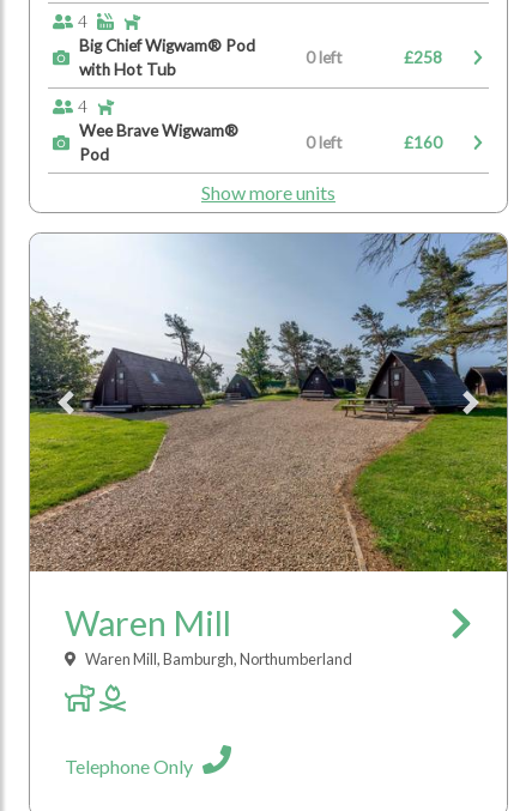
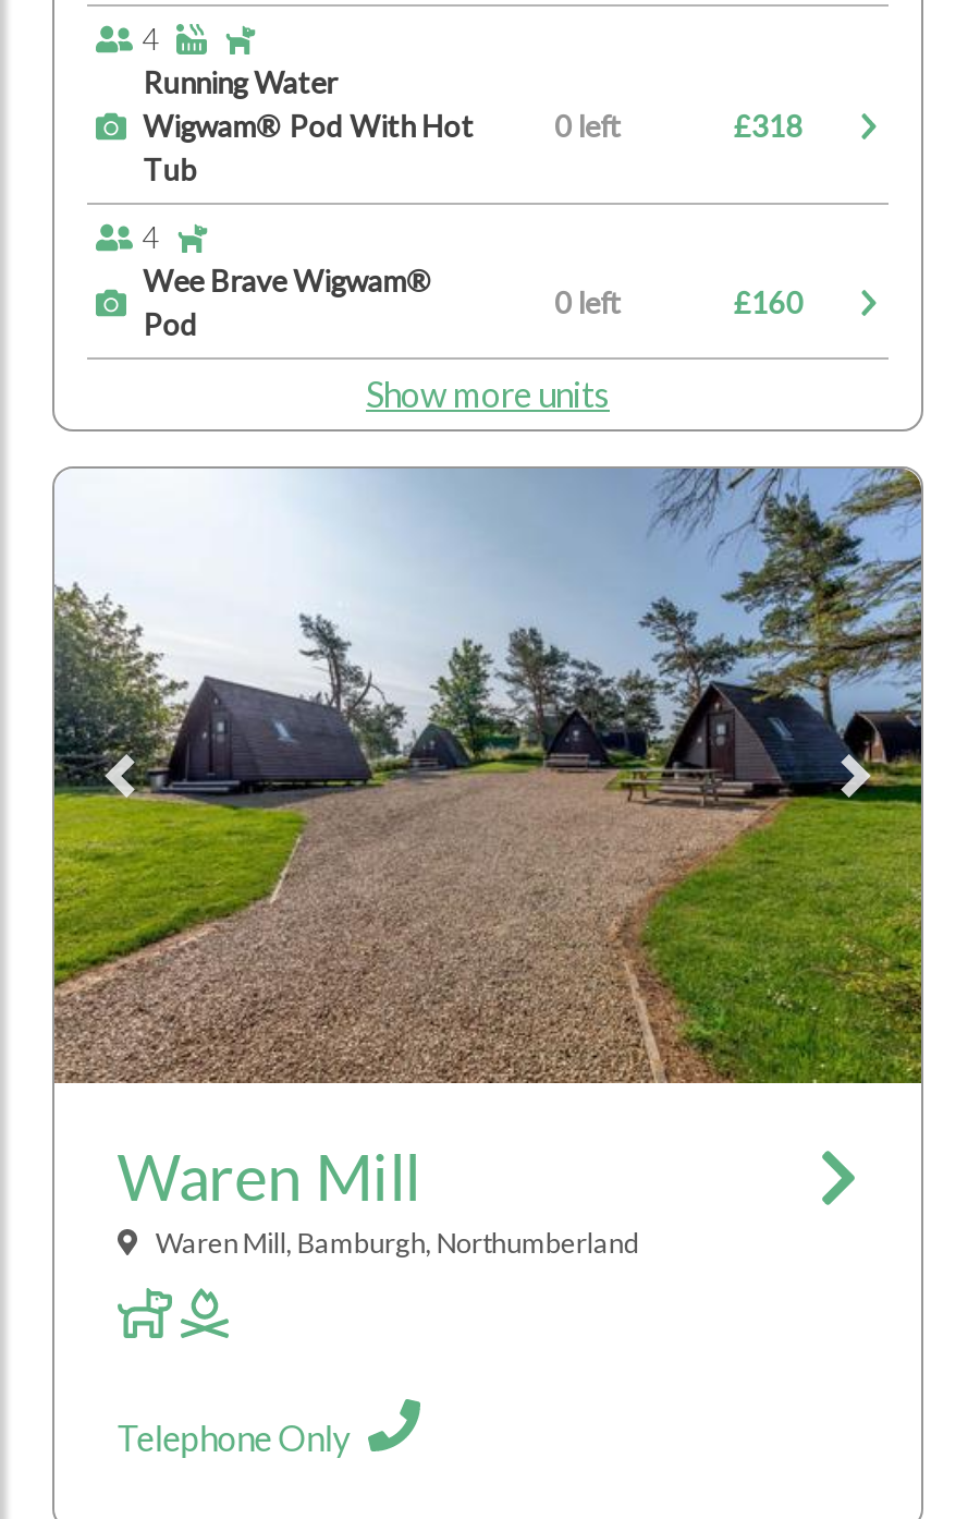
[79,36,255,79] Big Chief Wigwam® Pod | with Hot Tub -> [143,66,474,188] Running Water | Wigwam® Pod With Hot | Tub
[404,48,442,67] £258 -> [733,109,803,144] £318

